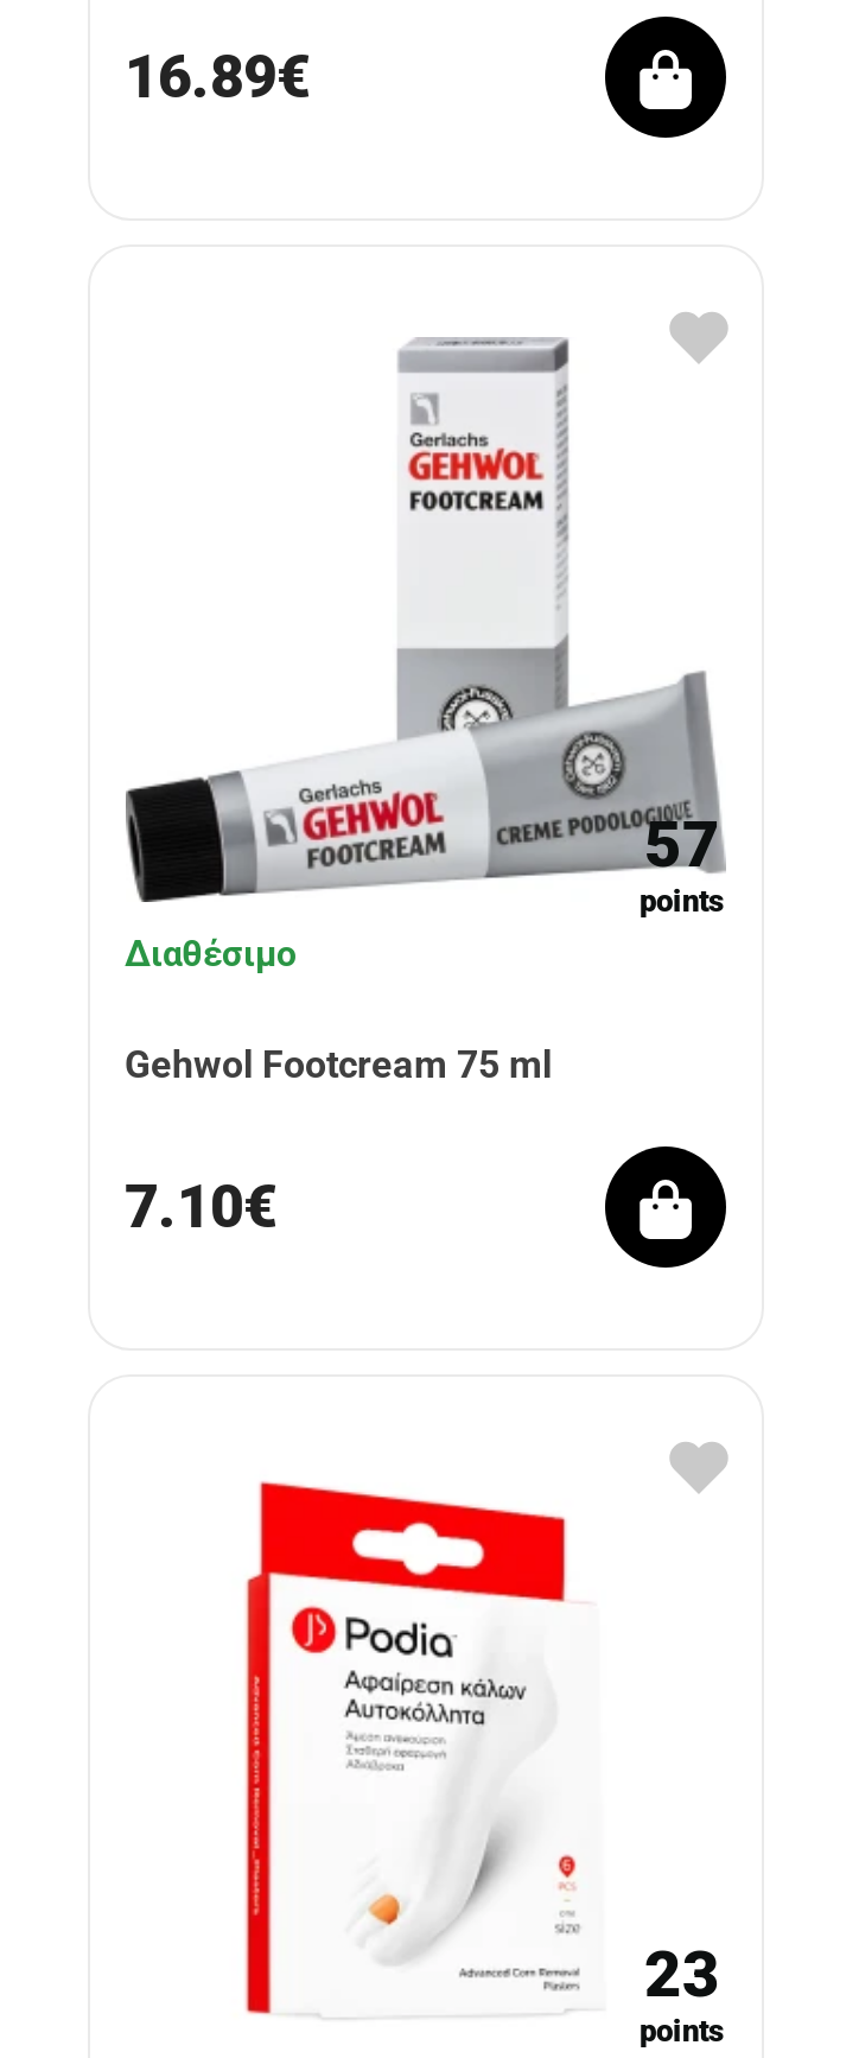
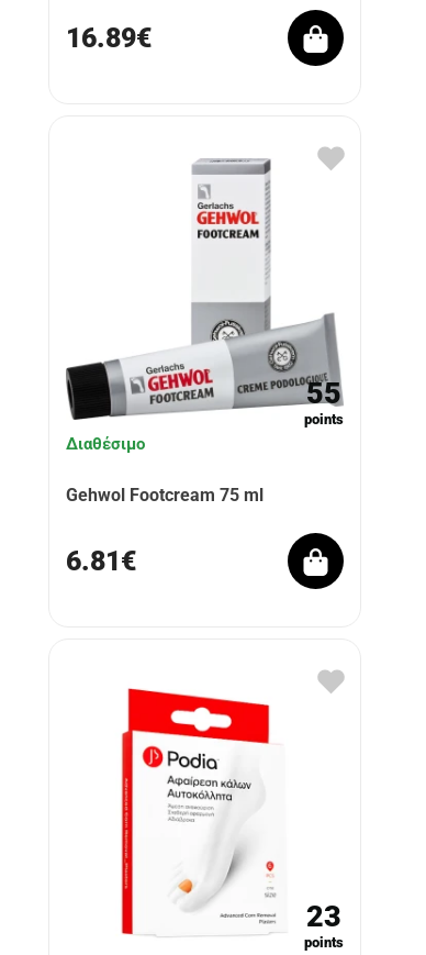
[644,807,720,883] 57 -> [306,376,341,411] 55
[125,1171,276,1240] 7.10€ -> [65,545,136,576] 6.81€

